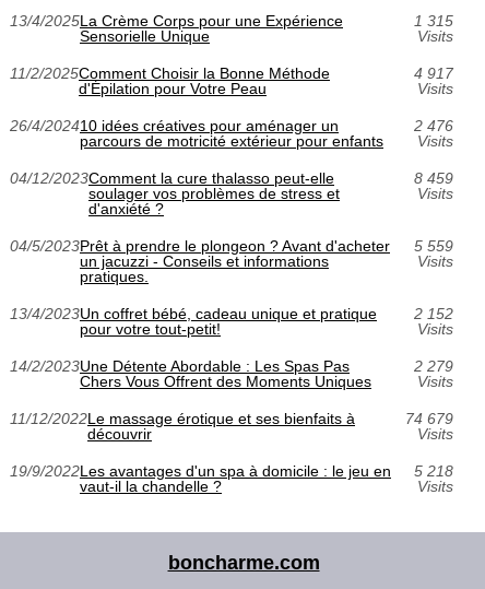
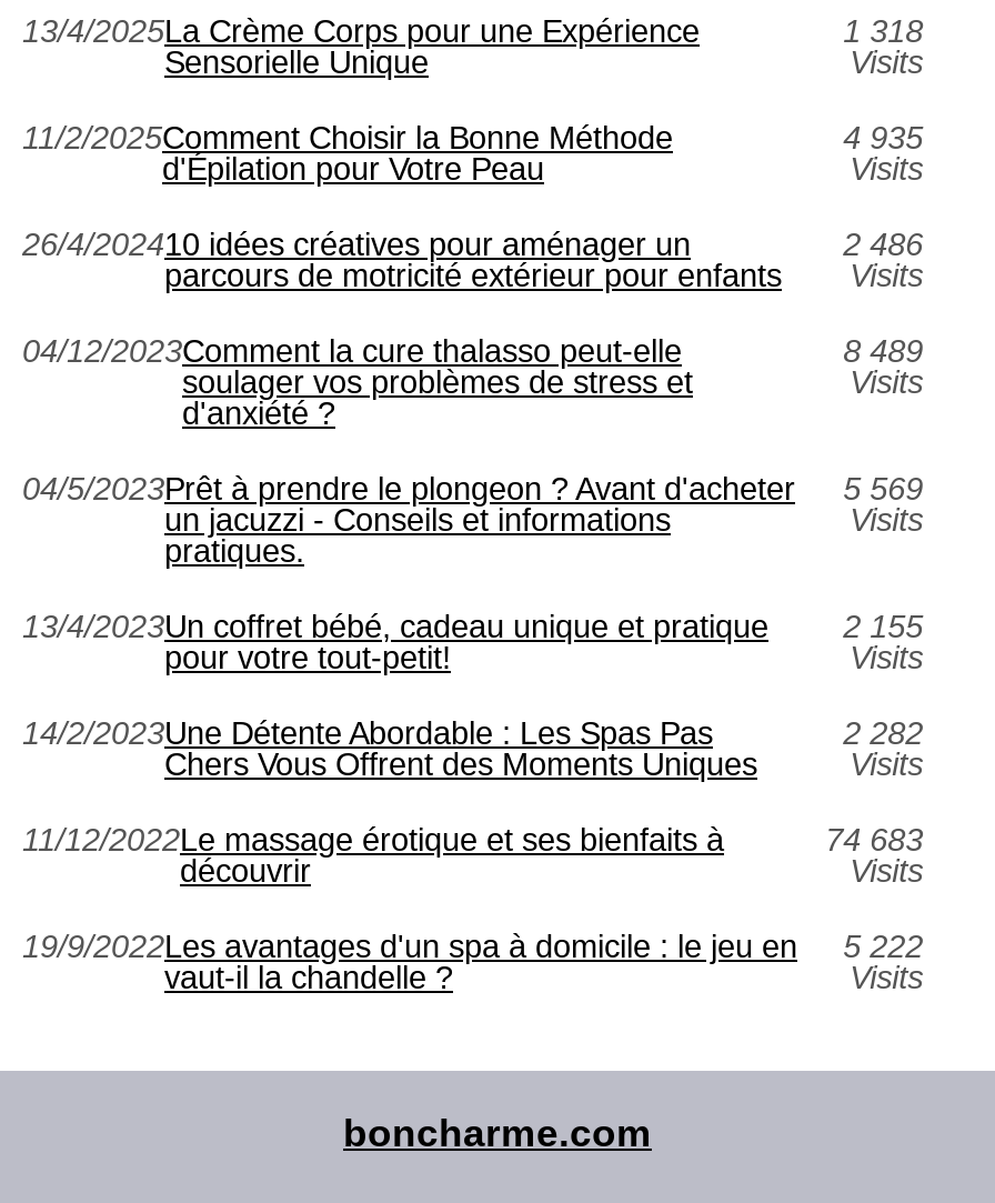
[414,12,453,30] 1 315 -> [843,13,923,49] 1 318
[414,64,453,82] 4 917 -> [843,120,923,156] 4 935
[414,117,453,134] 2 476 -> [843,227,923,262] 2 486
[414,169,453,187] 8 459 -> [843,333,923,369] 8 489
[10,237,453,255] 04/5/2023Prêt à prendre le plongeon ? Avant d'acheter 5 559 -> [22,471,923,507] 04/5/2023Prêt à prendre le plongeon ? Avant d'acheter 5 569
[414,305,453,322] 2 152 -> [843,609,923,644] 2 155
[414,357,453,375] 2 279 -> [843,715,923,751] 2 282
[405,410,453,427] 74 679 -> [825,822,923,858] 74 683
[10,462,453,480] 19/9/2022Les avantages d'un spa à domicile : le jeu en 5 218 -> [22,929,923,964] 19/9/2022Les avantages d'un spa à domicile : le jeu en 5 222

